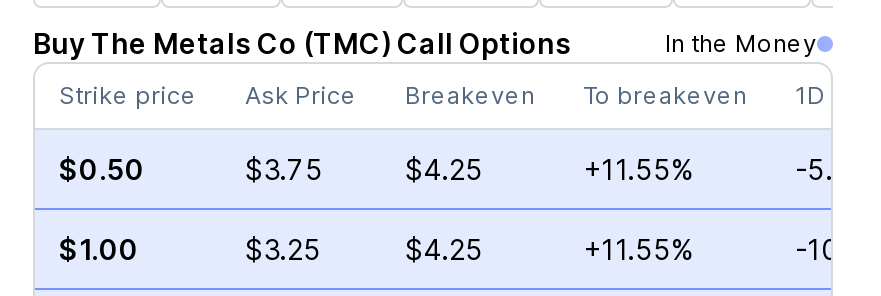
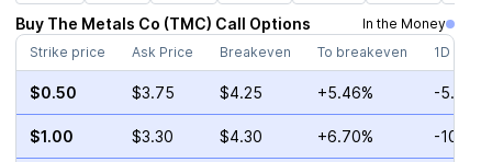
[583,152,693,186] +11.55% -> [317,83,373,102] +5.46%
[245,232,321,266] $3.25 -> [132,127,174,146] $3.30
[405,232,483,266] $4.25 -> [220,127,262,146] $4.30
[583,232,693,266] +11.55% -> [317,127,373,146] +6.70%

